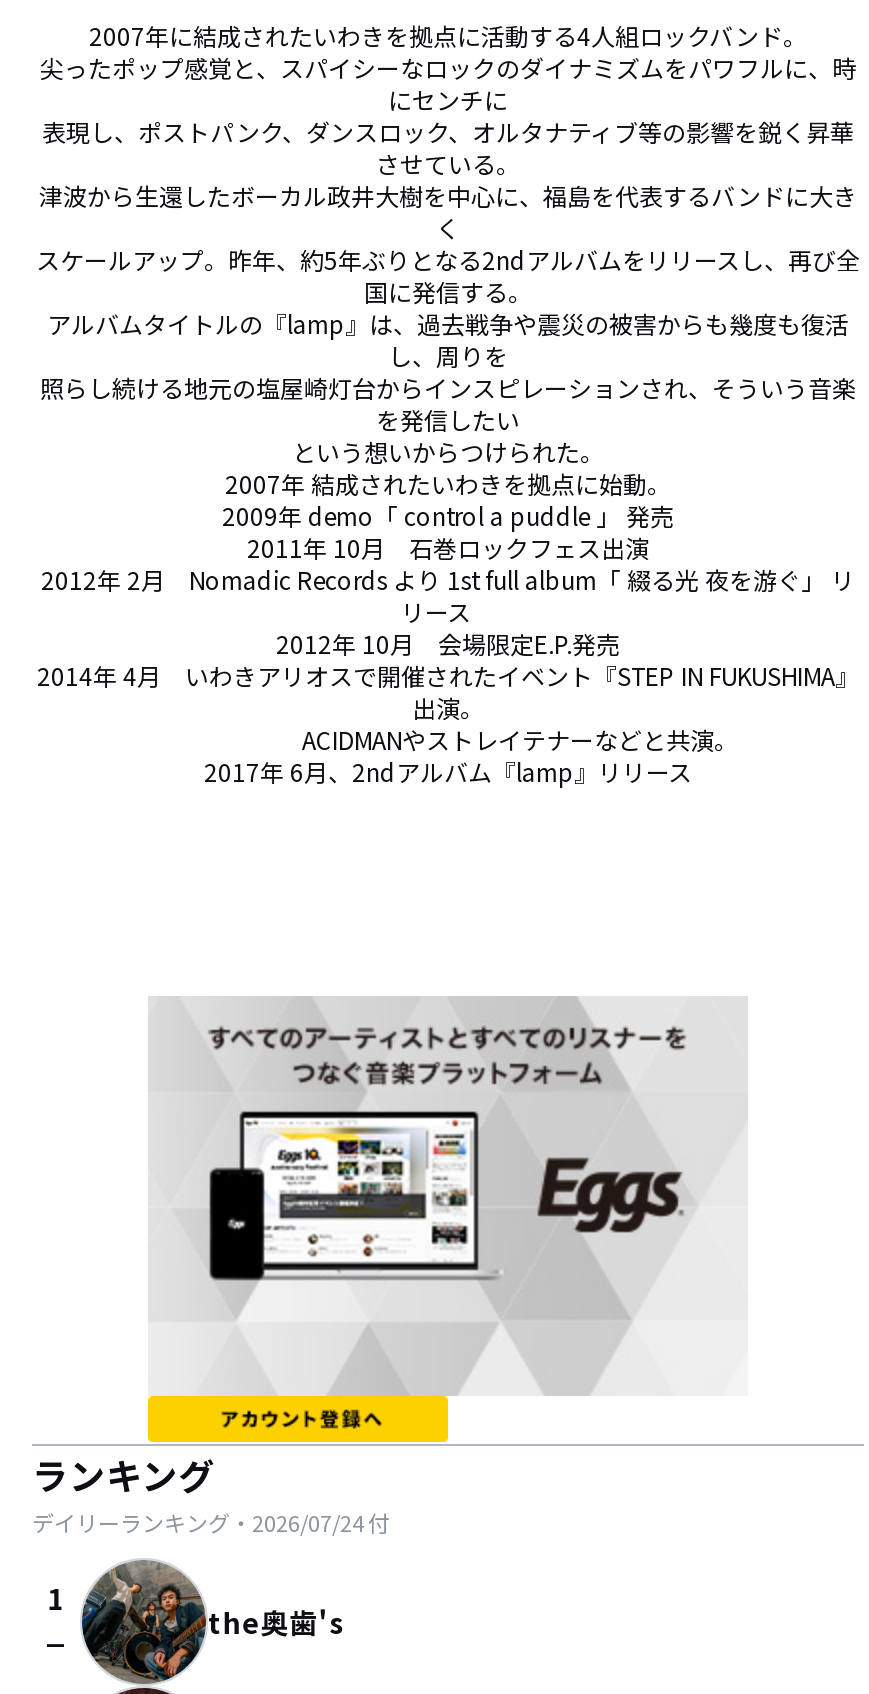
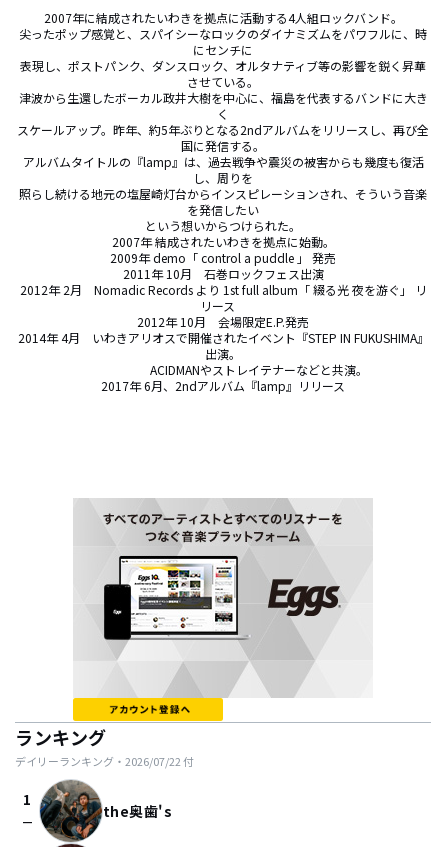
[32,1506,390,1538] デイリーランキング・2026/07/24付 -> [15,753,194,769] デイリーランキング・2026/07/22付

